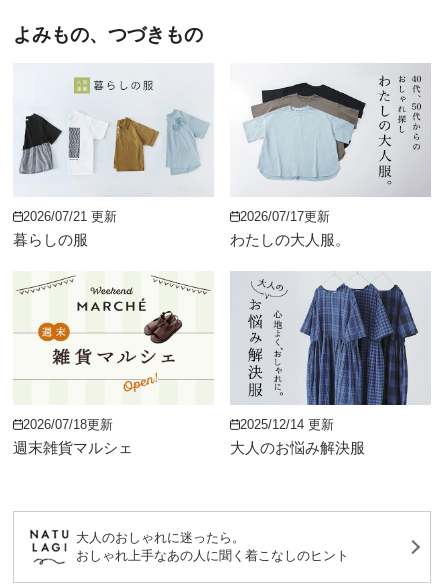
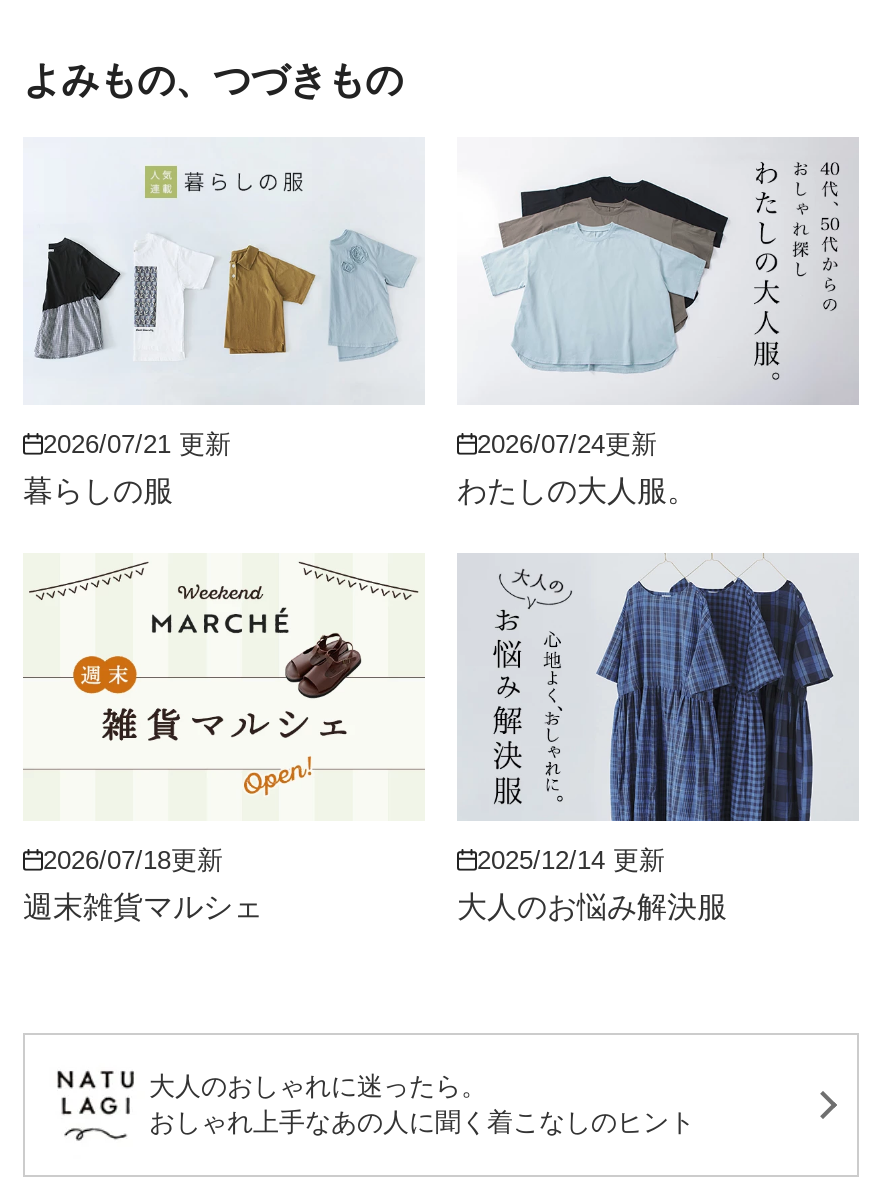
[240,209,330,224] 2026/07/17更新 -> [477,429,657,459] 2026/07/24更新

